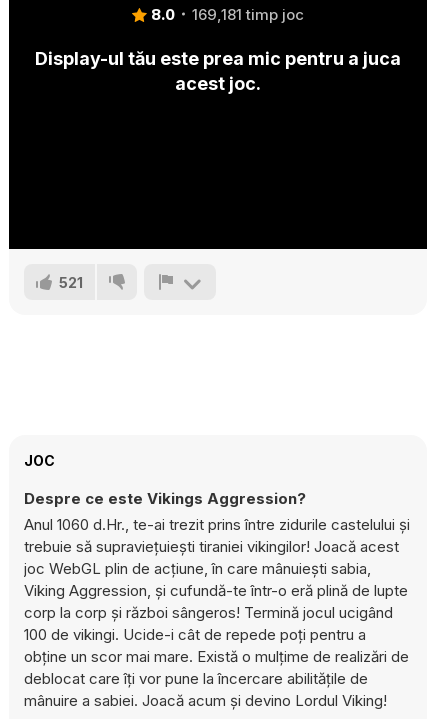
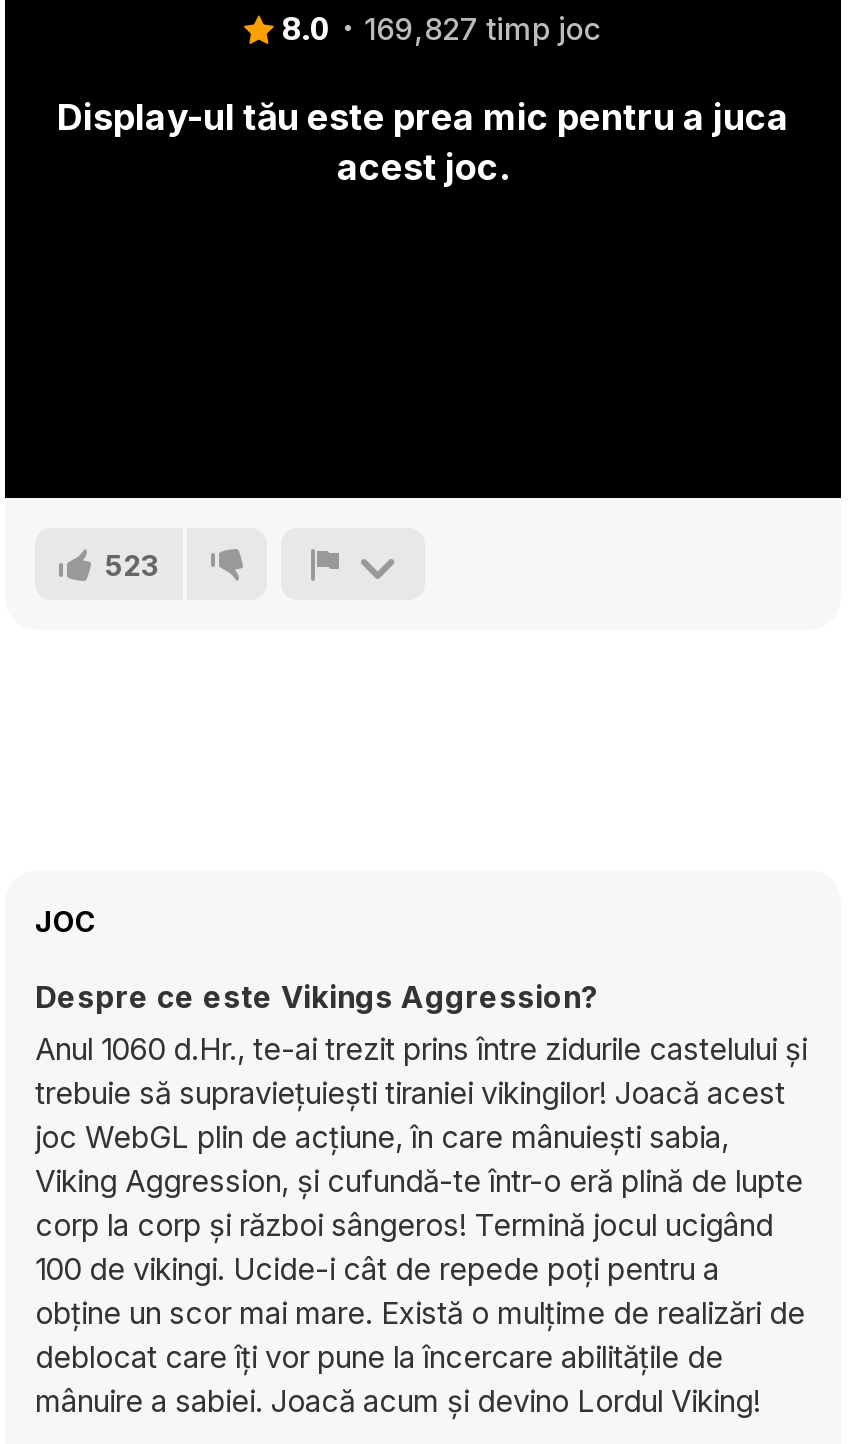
[151,3,304,25] 8.0 169,181 timp joc -> [282,7,602,51] 8.0 169,827 timp joc
[59,274,83,291] 521 -> [105,548,159,582] 523

